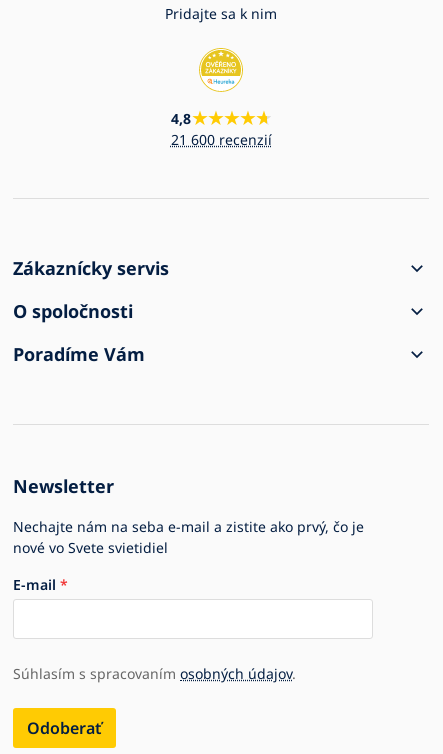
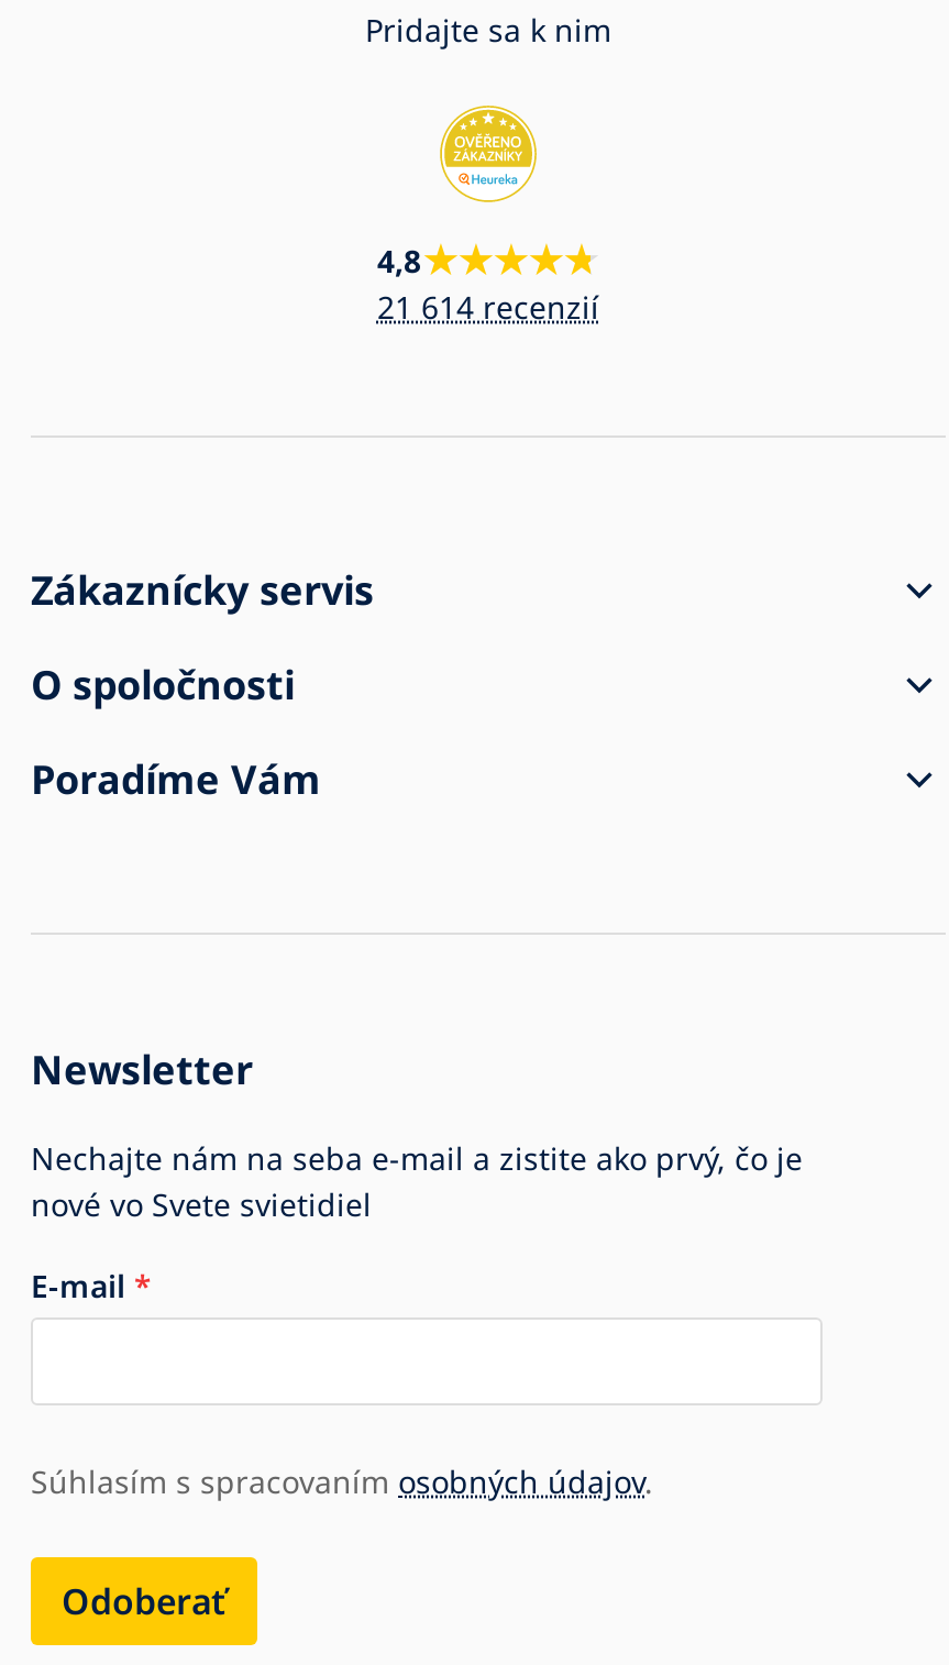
[170,130,271,149] 21 600 recenzií -> [377,286,599,328] 21 614 recenzií

